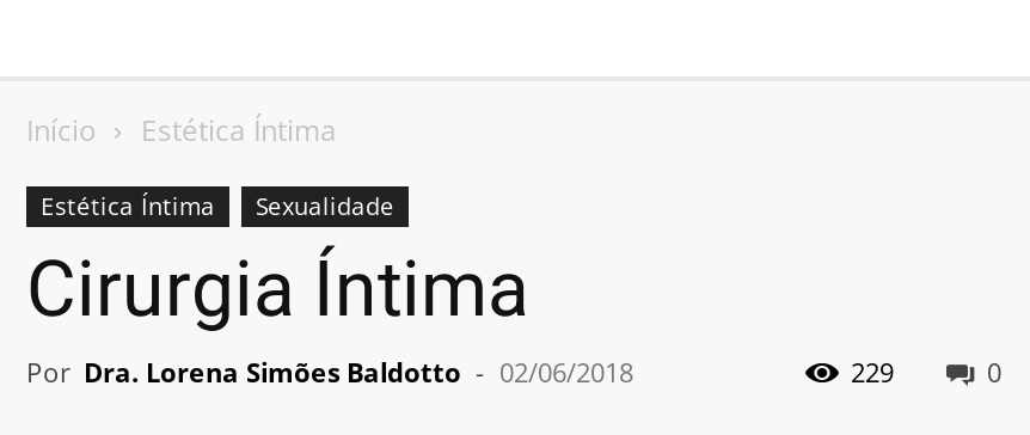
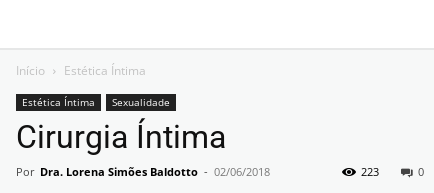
[851,354,894,390] 229 -> [361,164,379,179] 223

